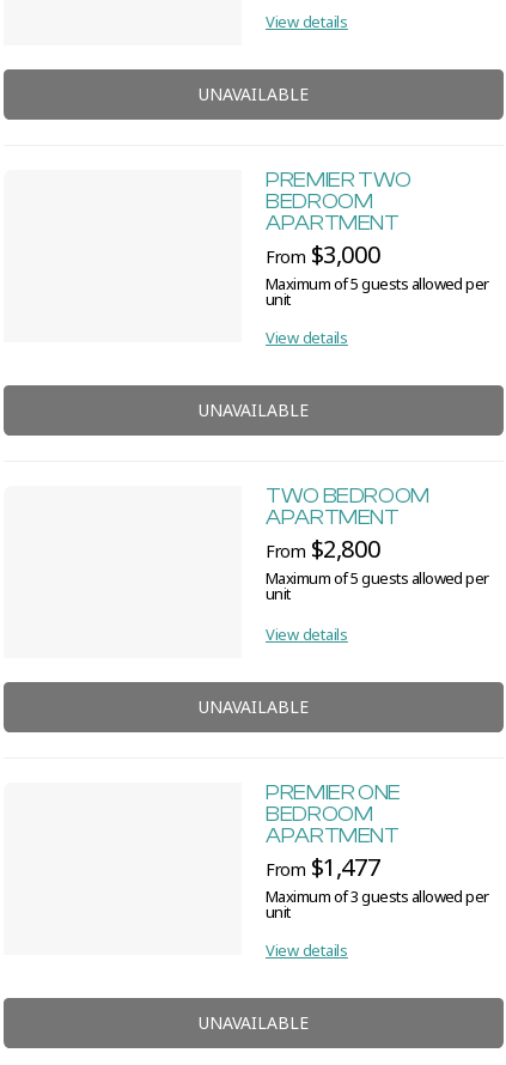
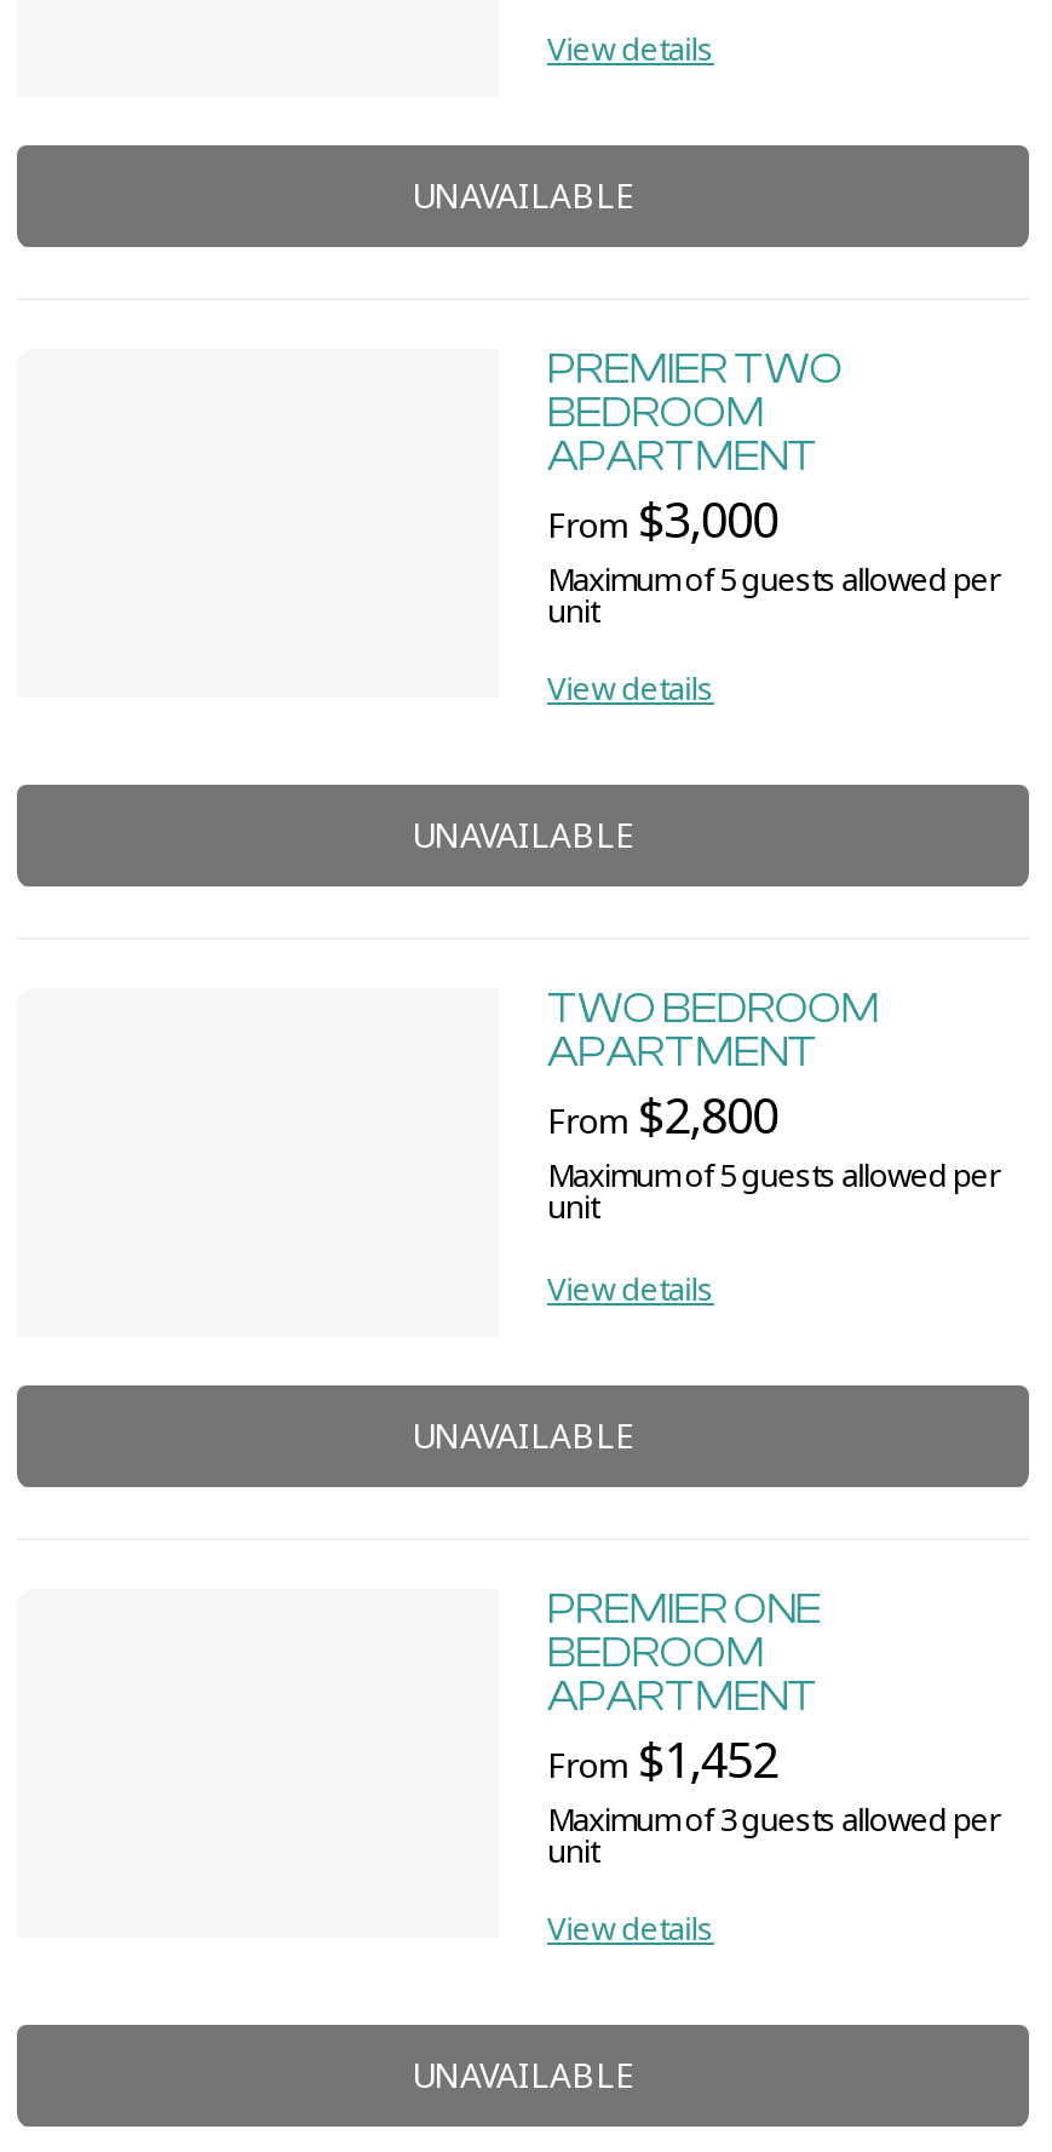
[266,851,379,883] From $1,477 -> [547,1727,778,1792] From $1,452

